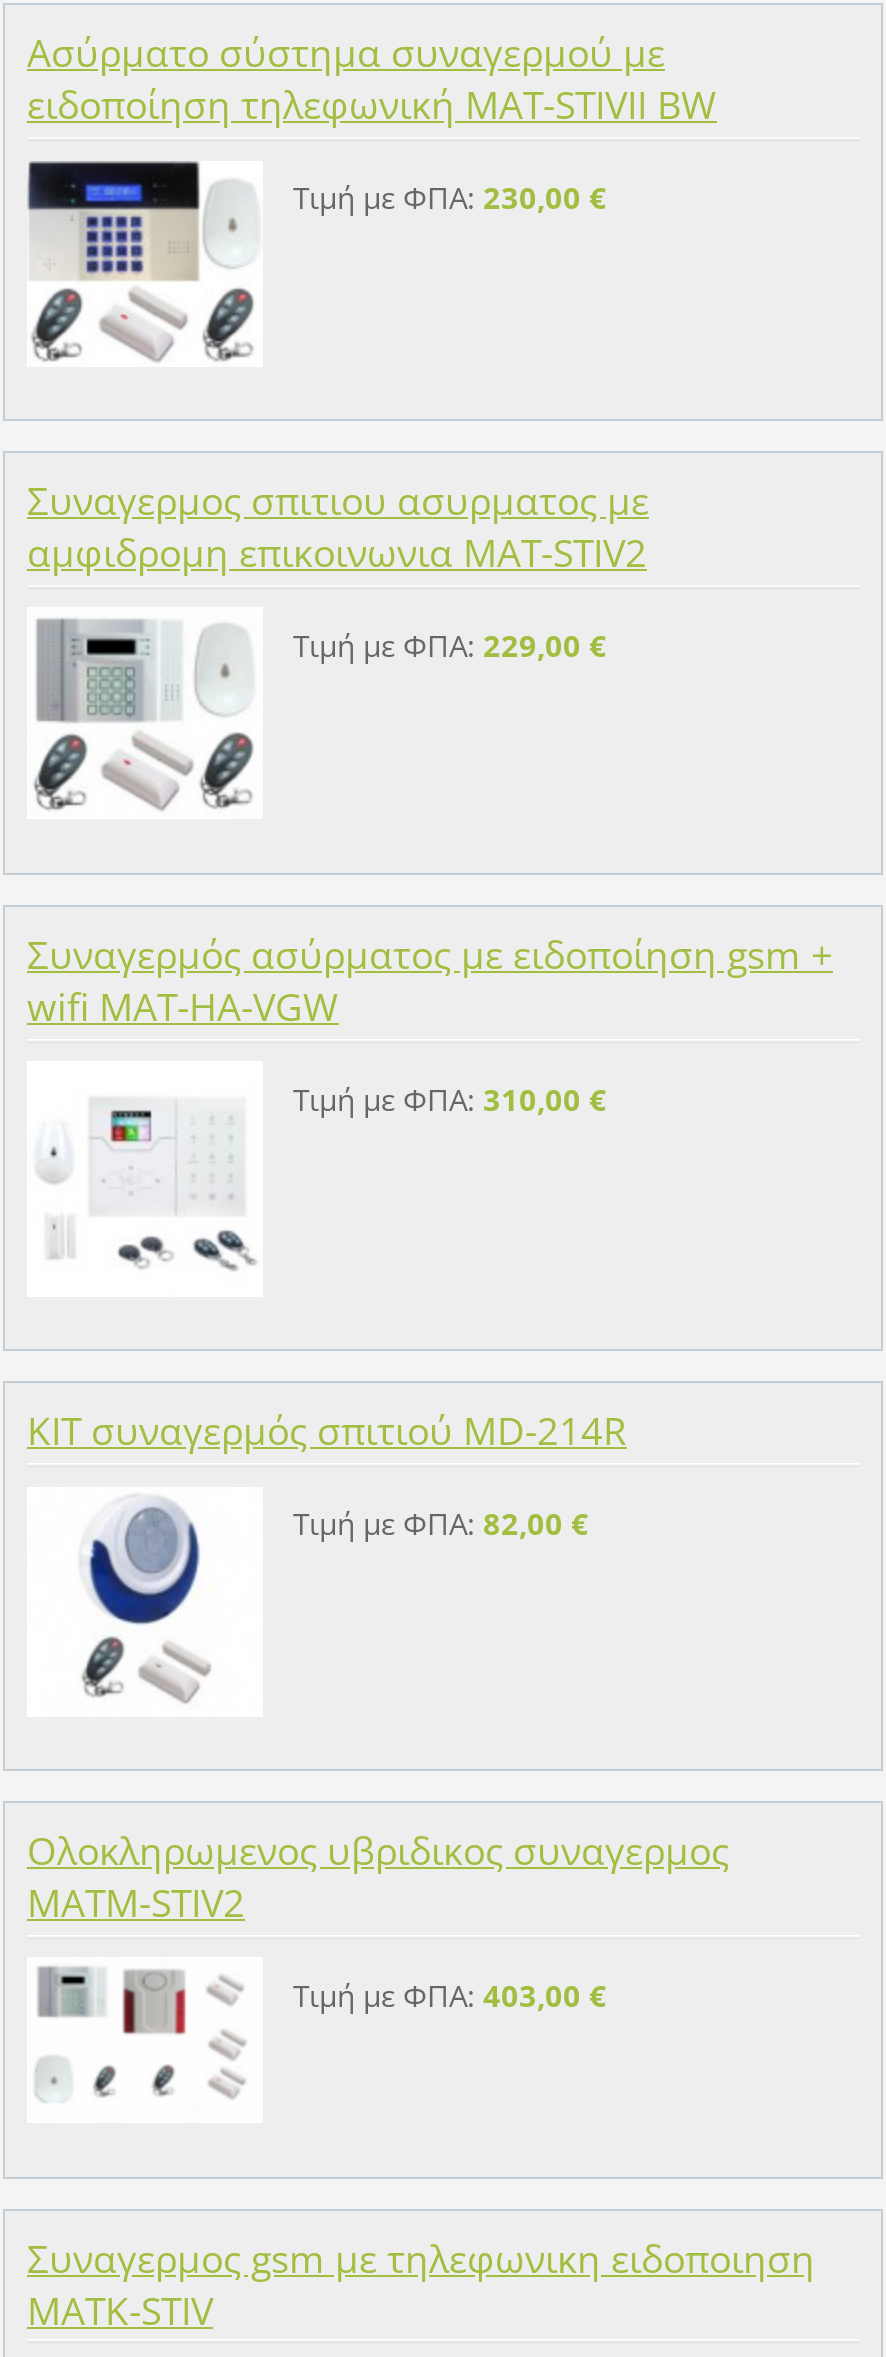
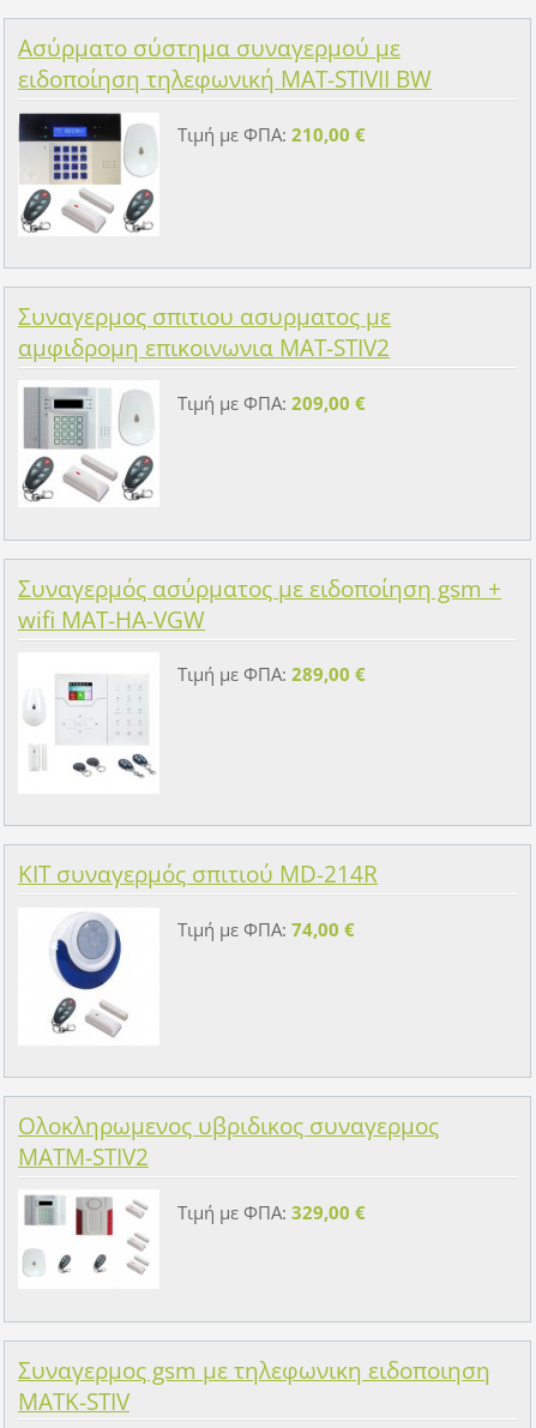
[293,177,607,217] Τιμή με ΦΠΑ: 230,00 € -> [177,123,366,147] Τιμή με ΦΠΑ: 210,00 €
[293,625,607,665] Τιμή με ΦΠΑ: 229,00 € -> [177,391,366,415] Τιμή με ΦΠΑ: 209,00 €
[293,1078,607,1118] Τιμή με ΦΠΑ: 310,00 € -> [177,662,366,686] Τιμή με ΦΠΑ: 289,00 €
[293,1503,589,1543] Τιμή με ΦΠΑ: 82,00 € -> [177,917,355,941] Τιμή με ΦΠΑ: 74,00 €
[293,1975,607,2015] Τιμή με ΦΠΑ: 403,00 € -> [177,1200,366,1224] Τιμή με ΦΠΑ: 329,00 €

